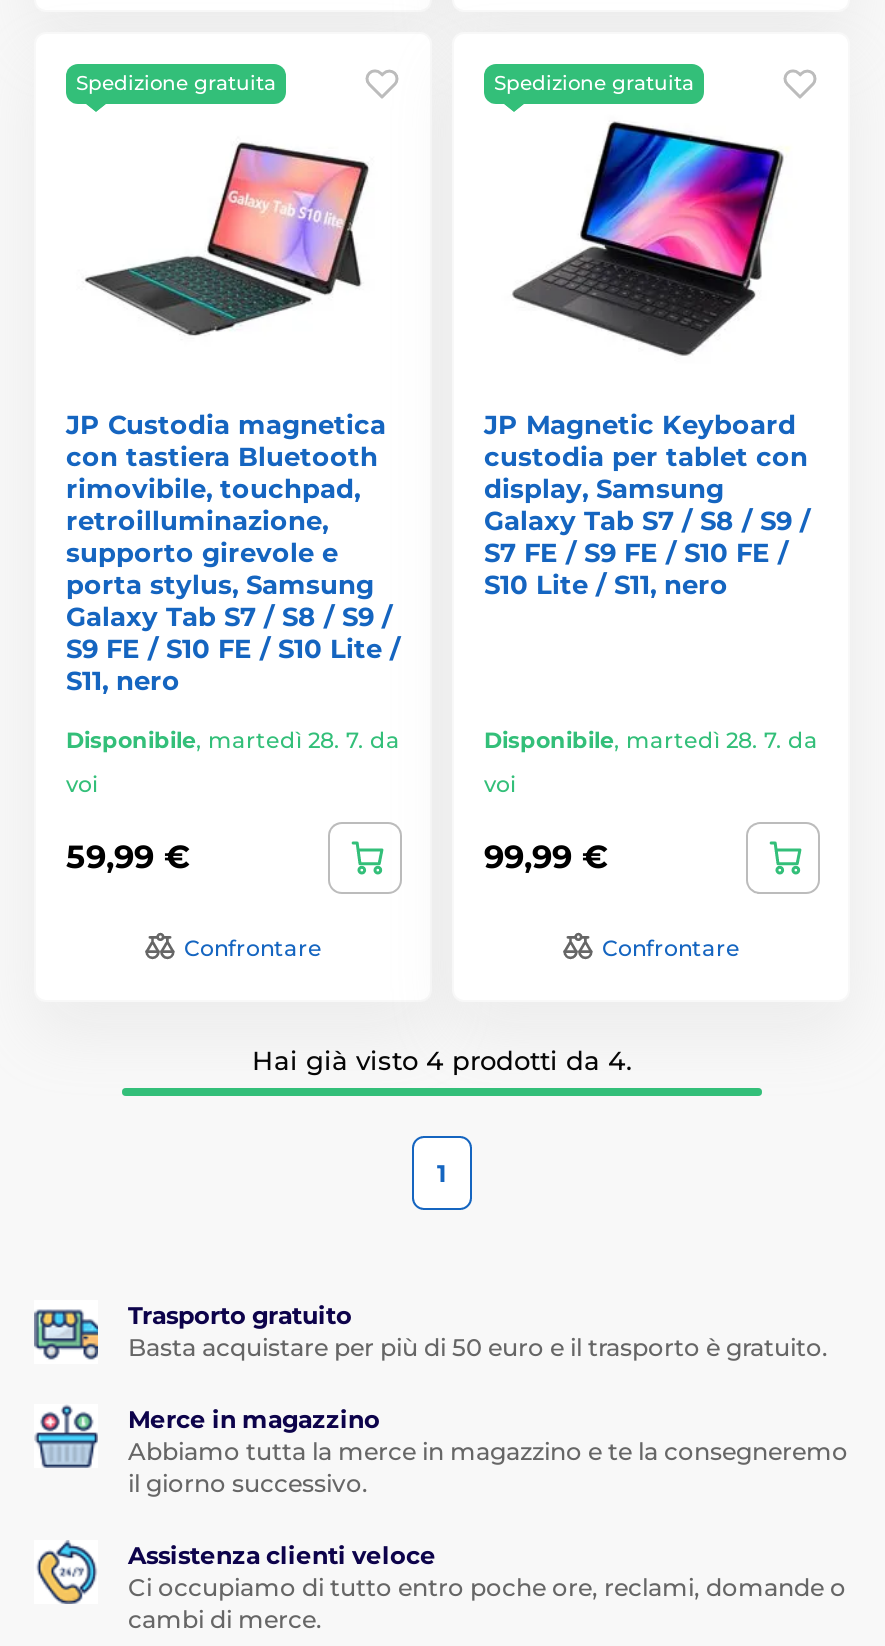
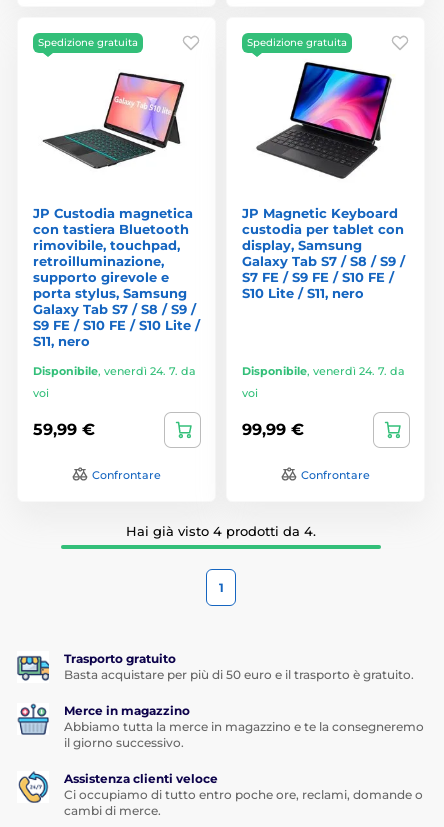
[66,725,400,753] Disponibile, martedì 28. 7. da -> [33,363,196,377] Disponibile, venerdì 24. 7. da
[484,725,818,753] Disponibile, martedì 28. 7. da -> [242,363,405,377] Disponibile, venerdì 24. 7. da

